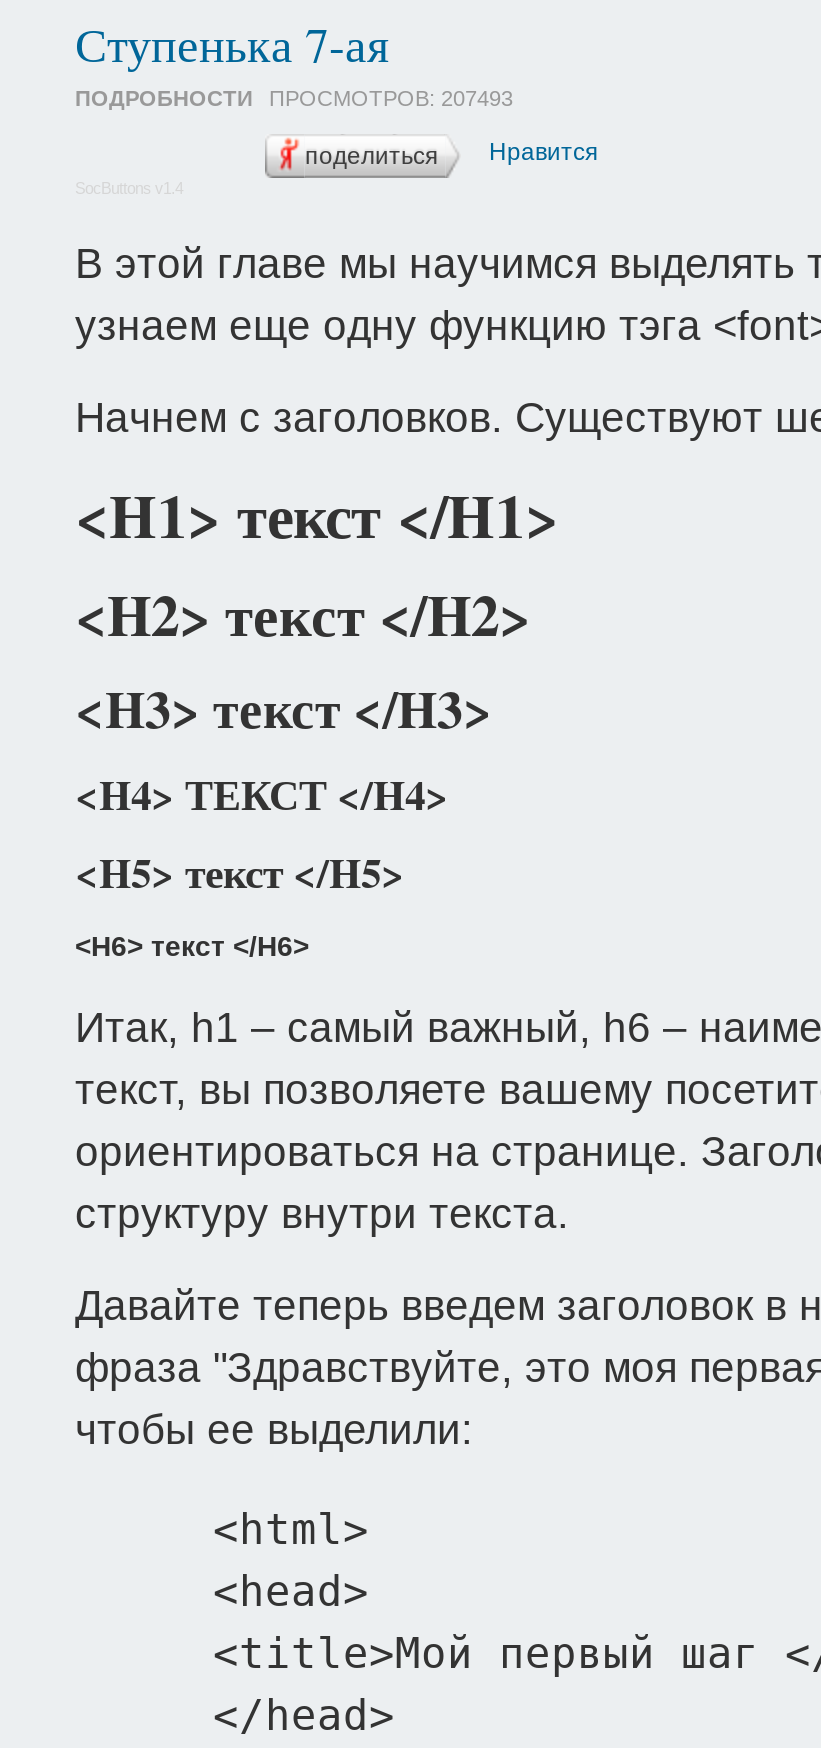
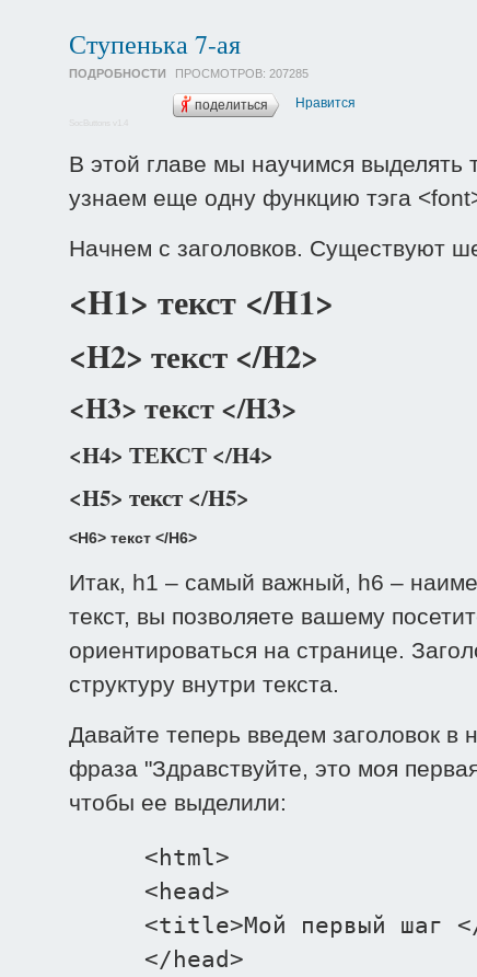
[75,86,513,110] ПОДРОБНОСТИ ПРОСМОТРОВ: 207493 -> [69,67,309,80] ПОДРОБНОСТИ ПРОСМОТРОВ: 207285

